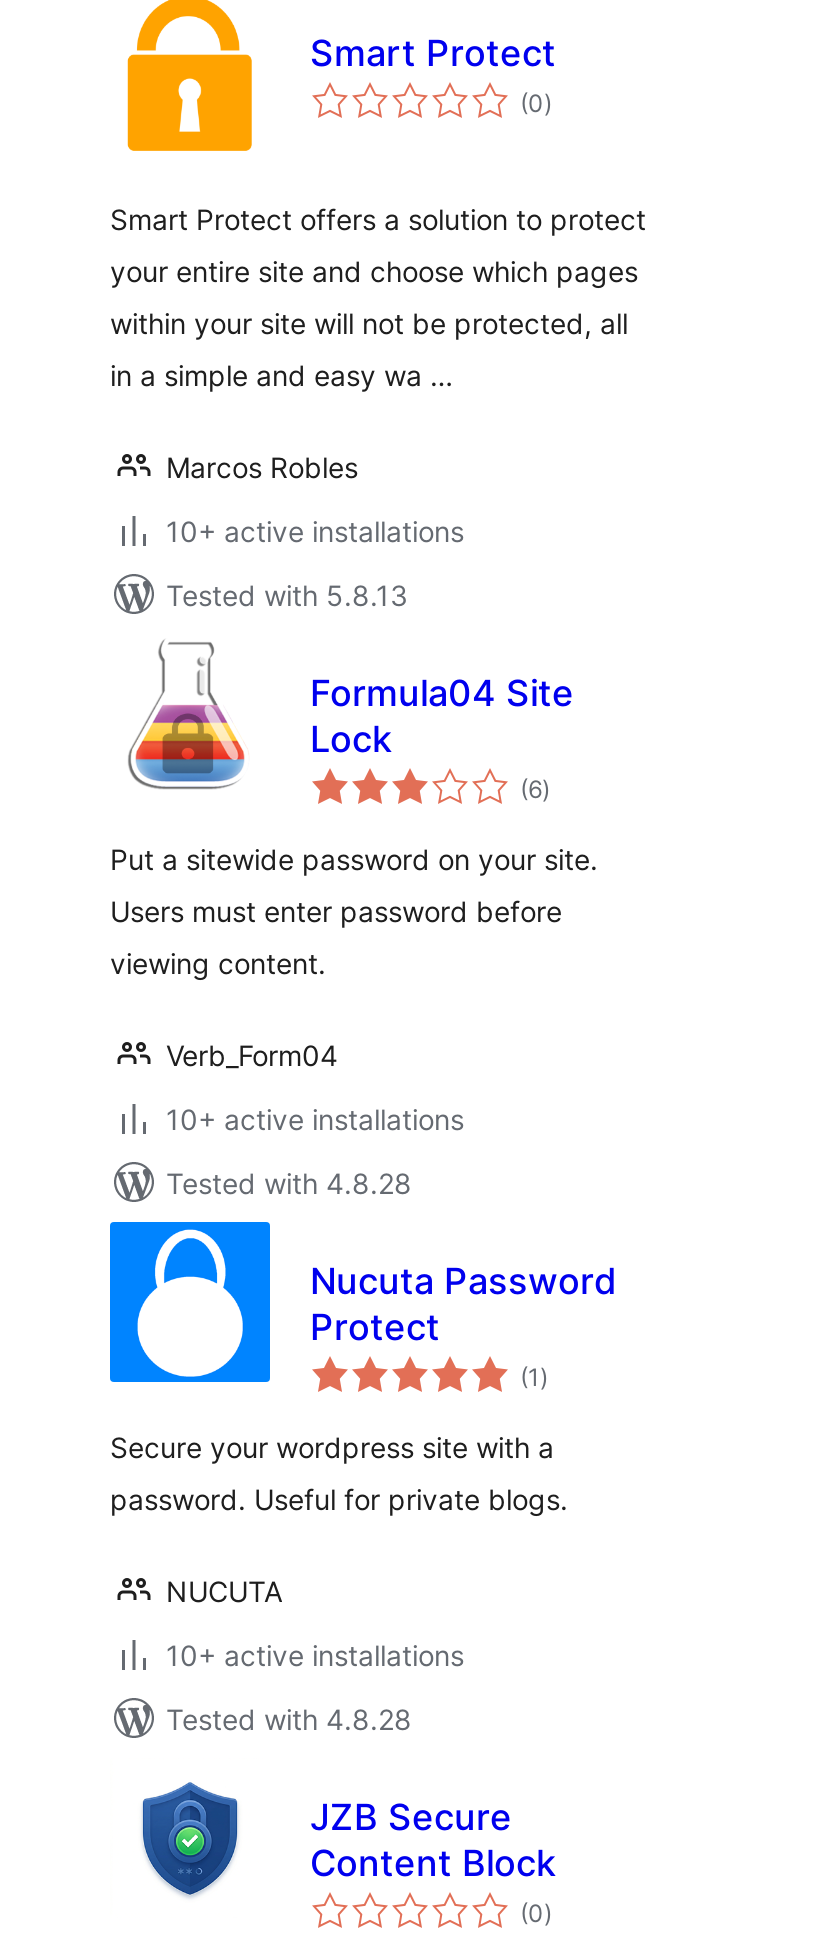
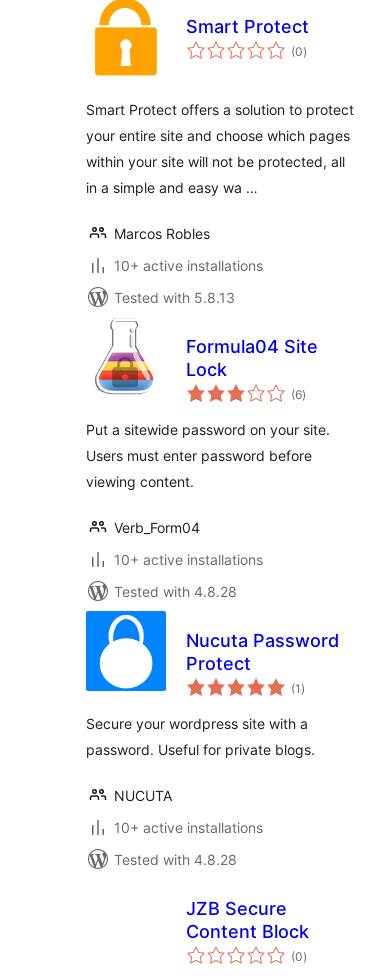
[140,1780,240,1898] [image] -> none

